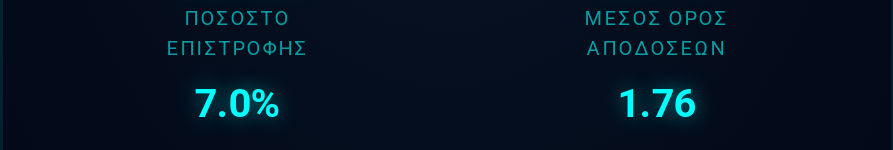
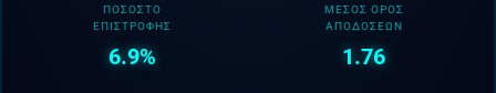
[195,78,281,126] 7.0% -> [108,43,156,70] 6.9%

